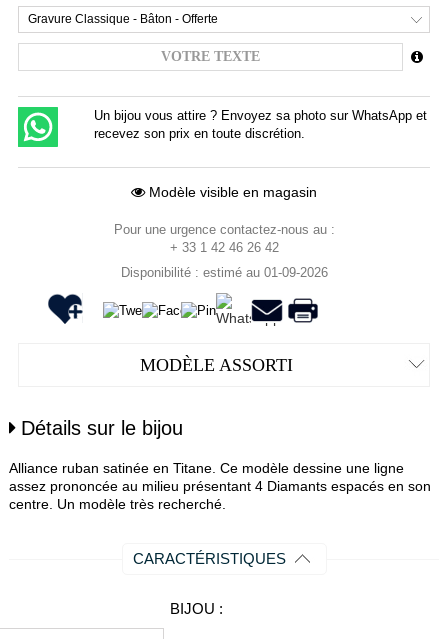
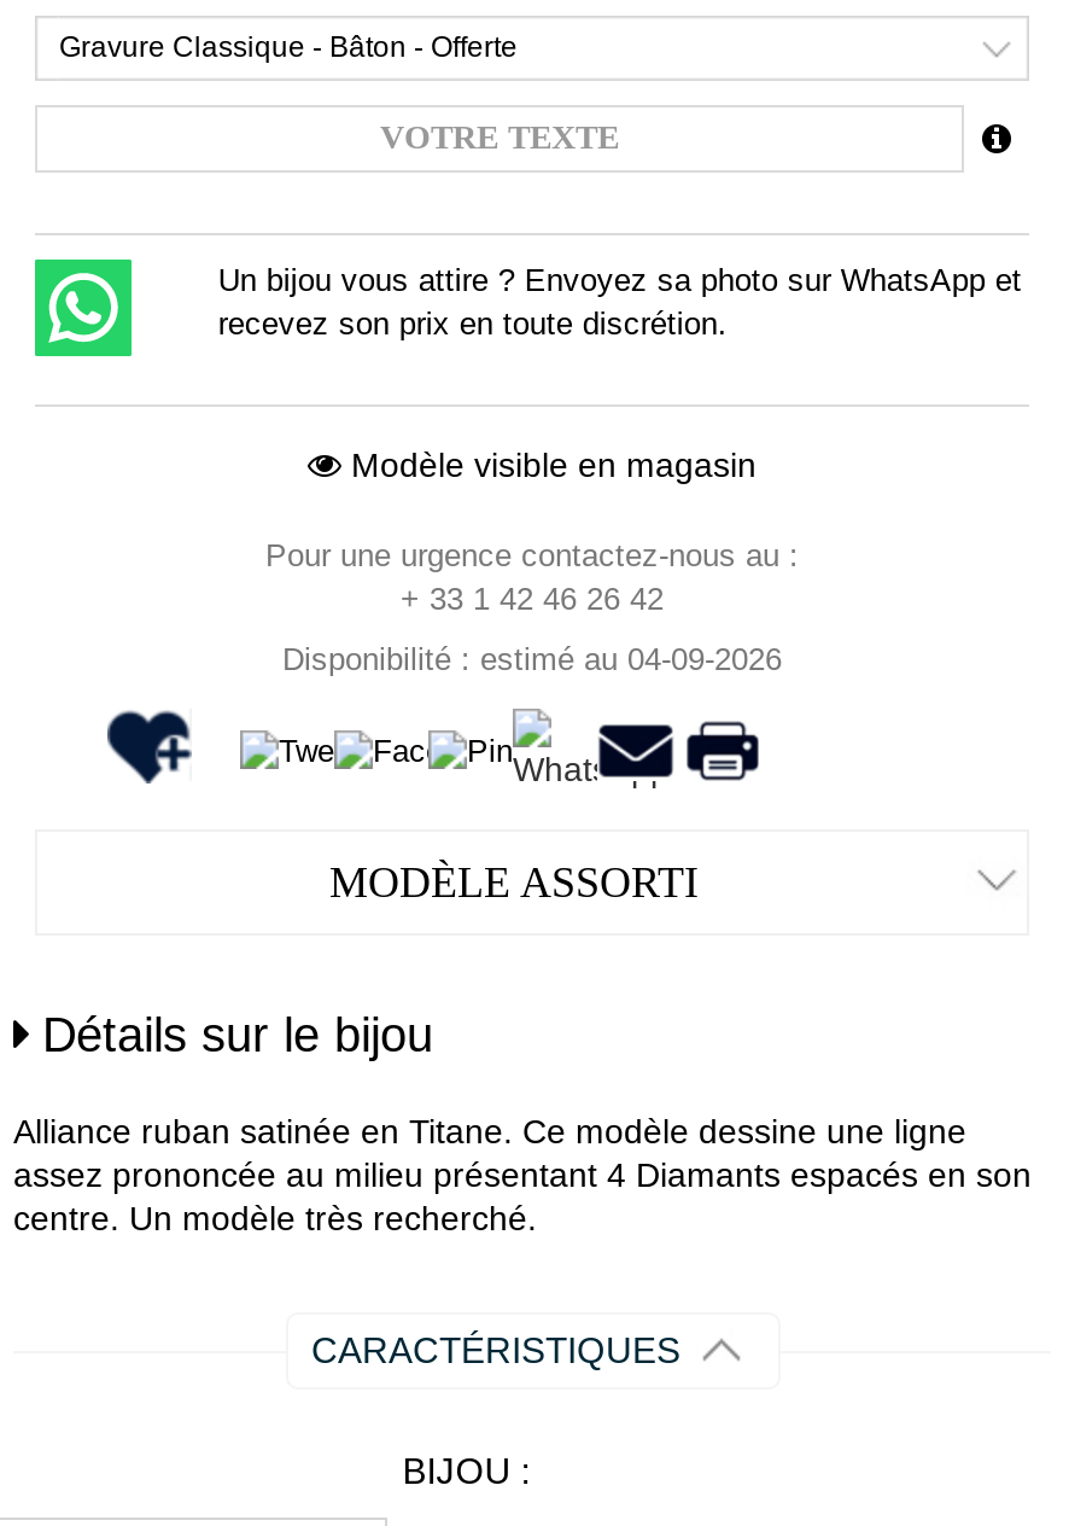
[120,265,327,280] Disponibilité : estimé au 01-09-2026 -> [282,641,782,677] Disponibilité : estimé au 04-09-2026

